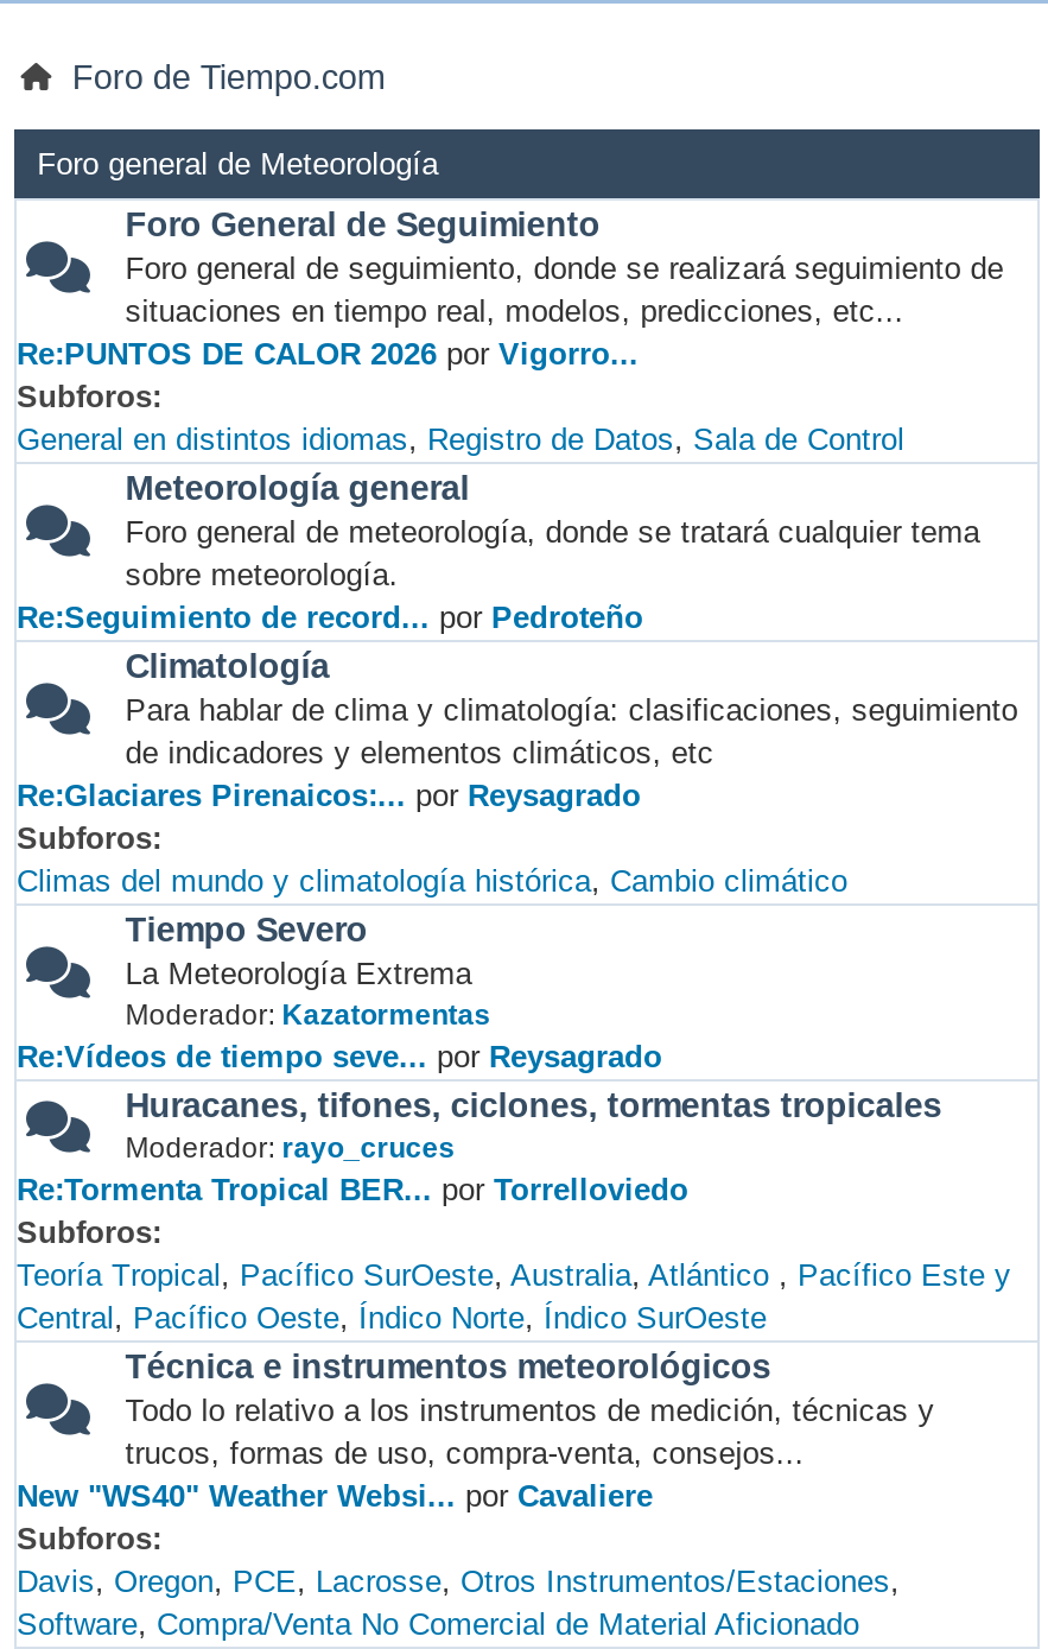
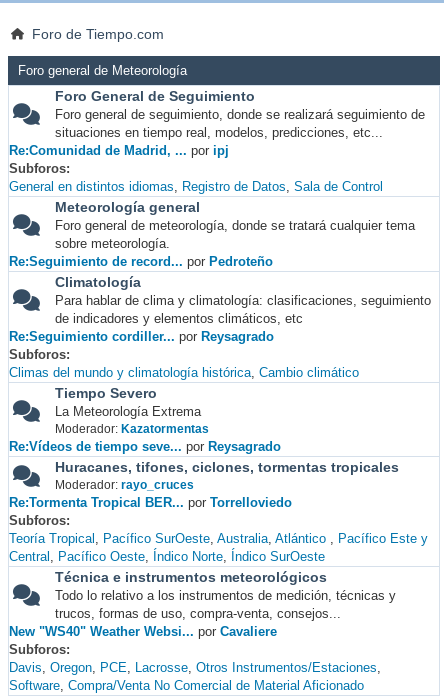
[17,336,639,372] Re:PUNTOS DE CALOR 2026 por Vigorro... -> [9,143,229,158] Re:Comunidad de Madrid, ... por ipj
[17,778,641,813] Re:Glaciares Pirenaicos:... por Reysagrado -> [9,329,274,344] Re:Seguimiento cordiller... por Reysagrado

